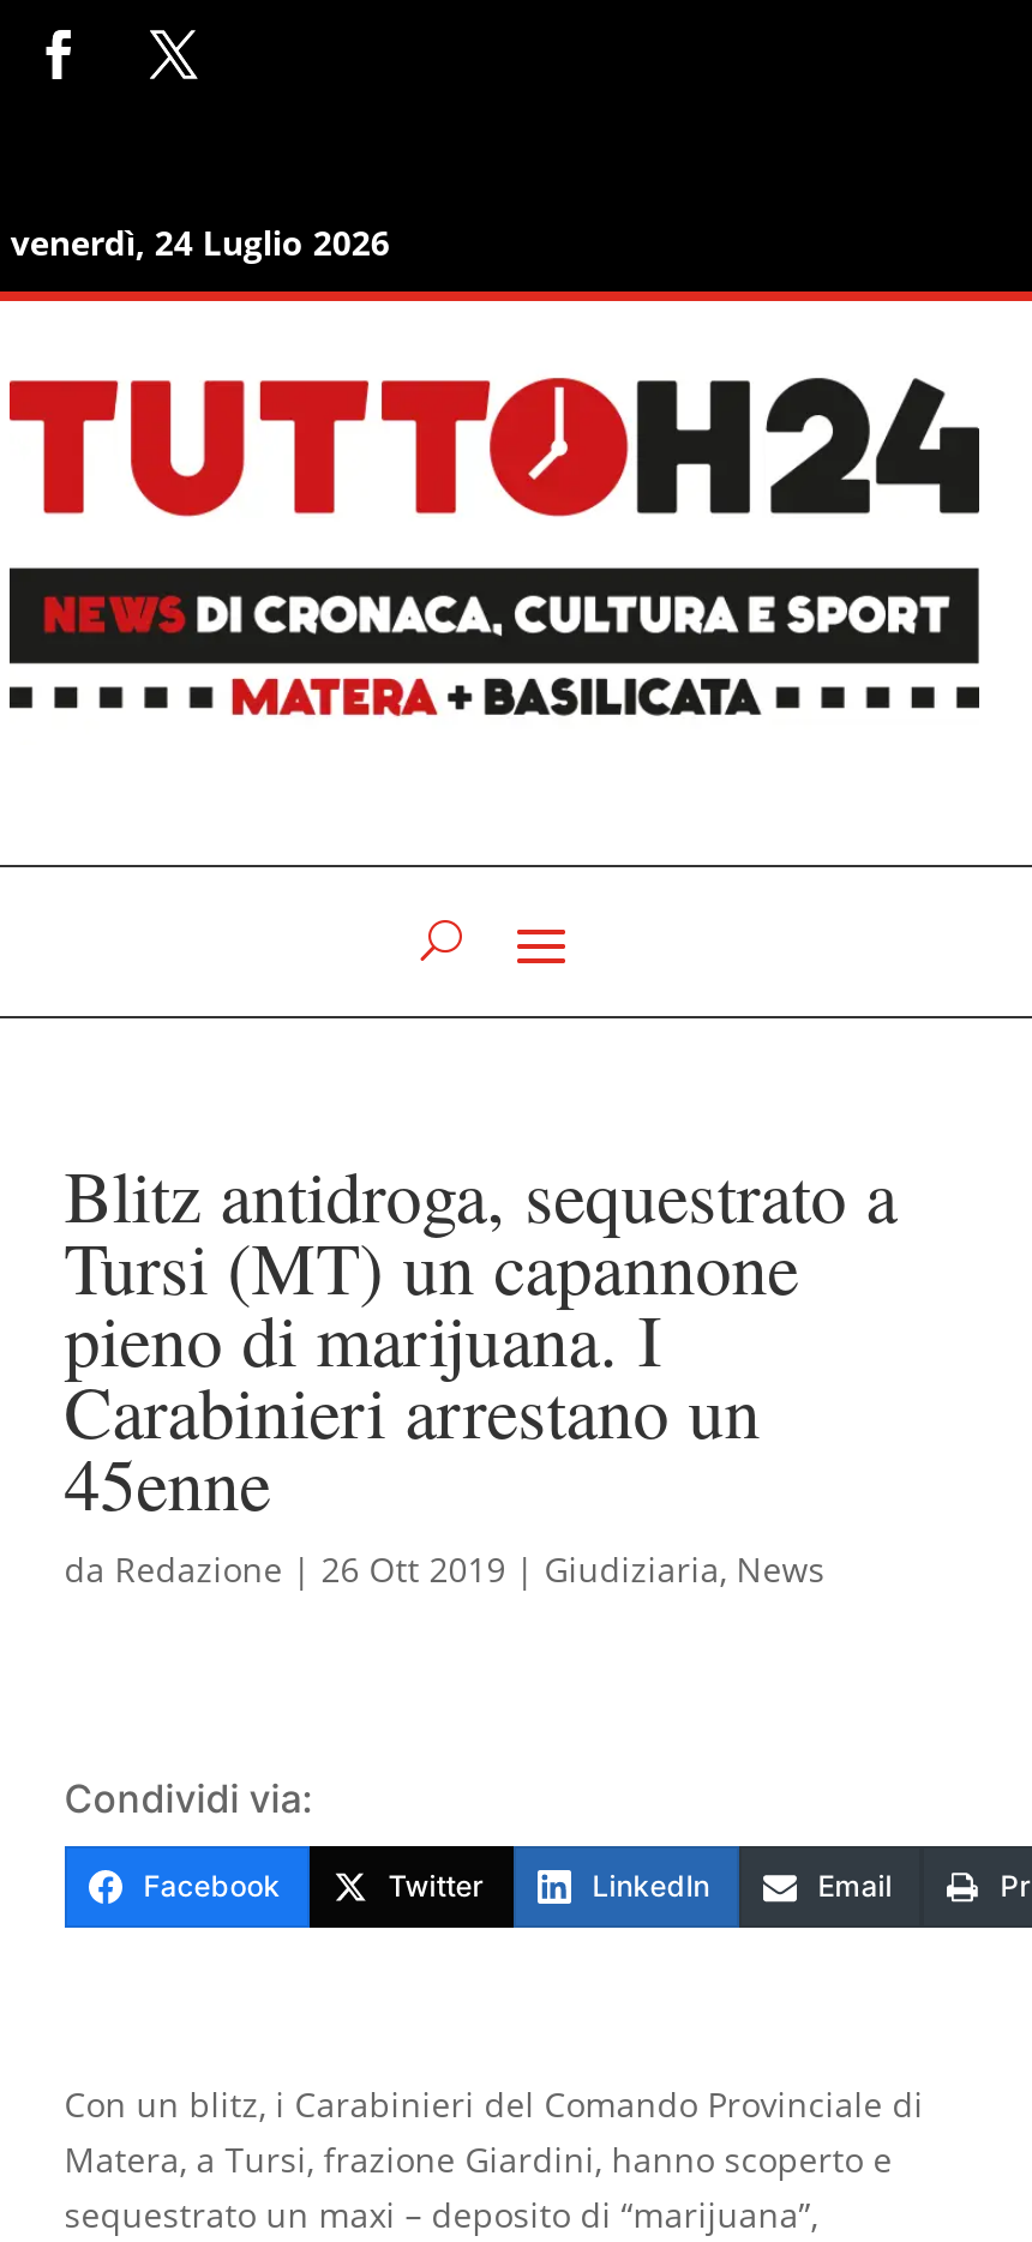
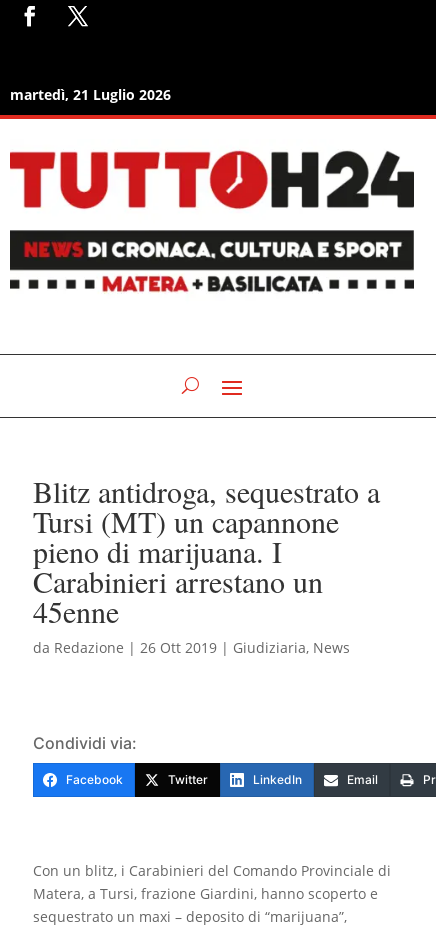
[11,220,390,265] venerdì, 24 Luglio 2026 -> [10,85,171,104] martedì, 21 Luglio 2026

